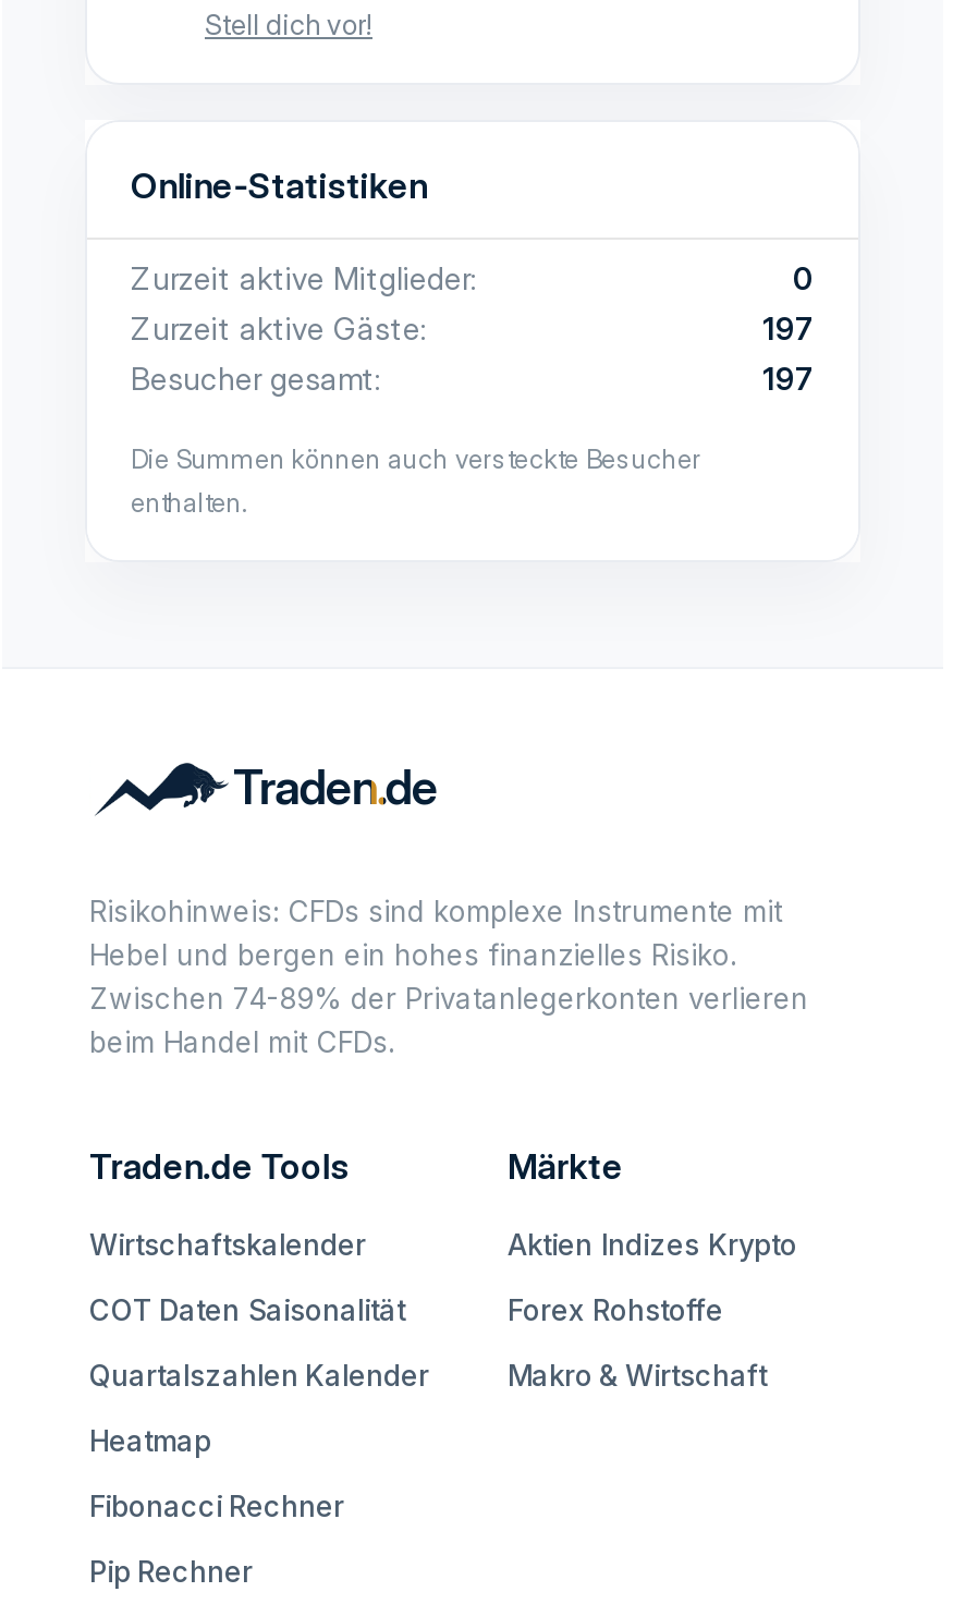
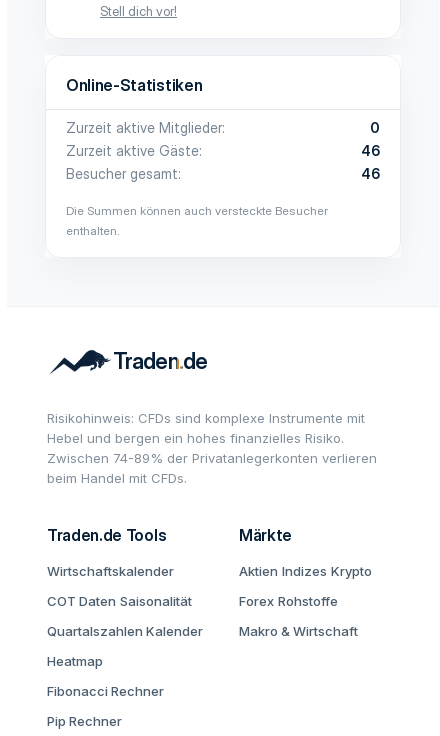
[762,309,815,347] 197 -> [361,142,380,159] 46
[762,360,815,397] 197 -> [361,165,380,182] 46

